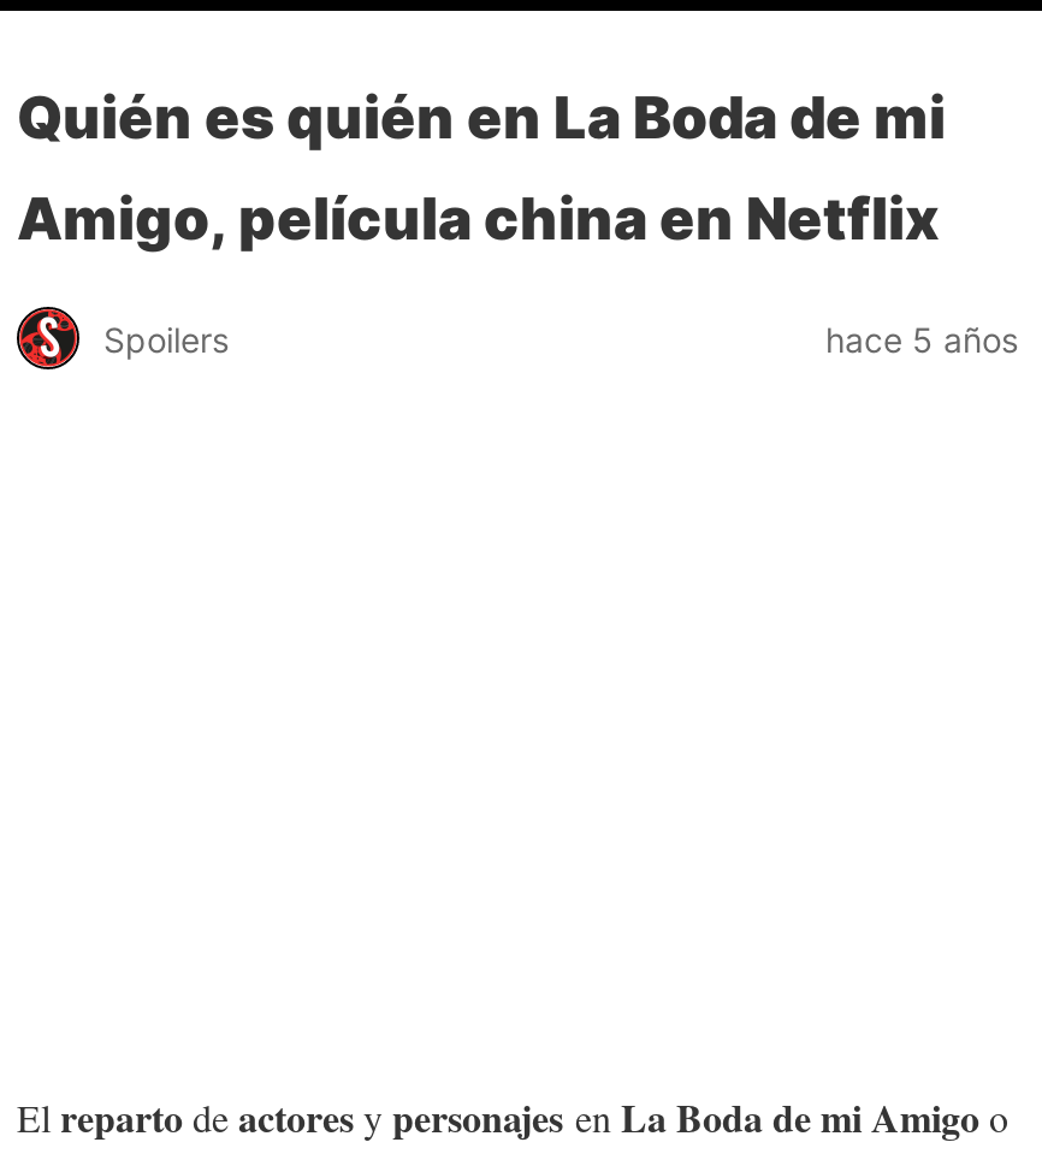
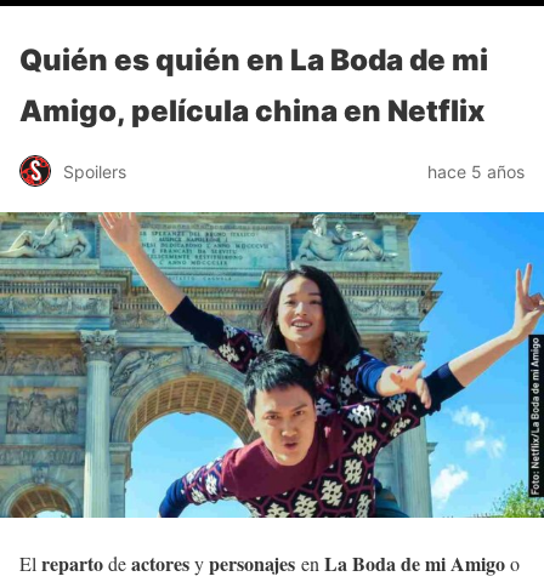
none -> [4,211,540,519] [image]

